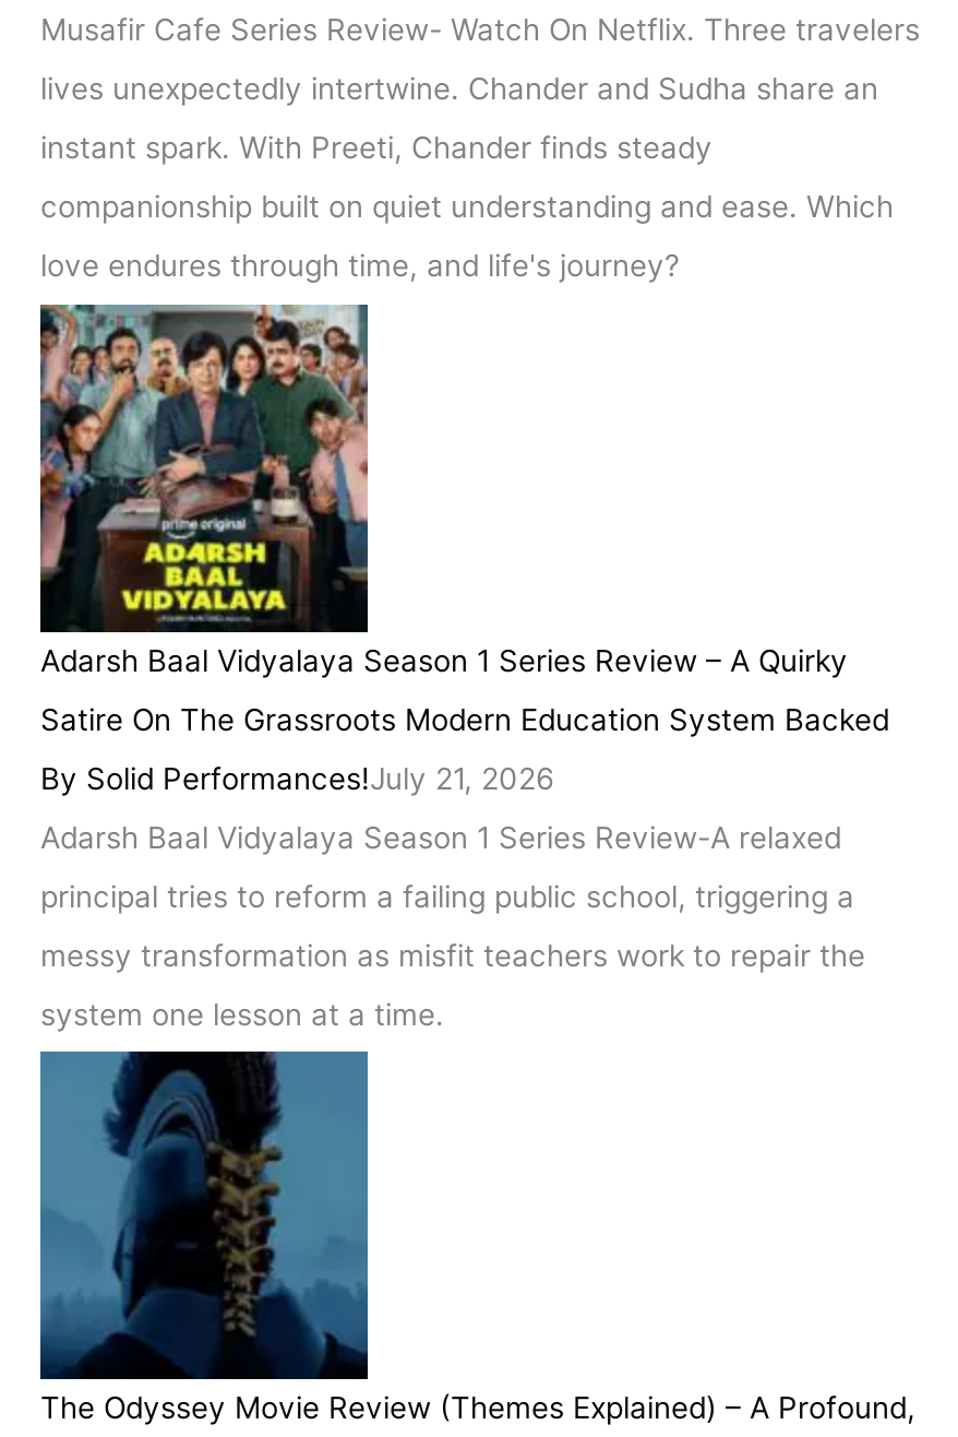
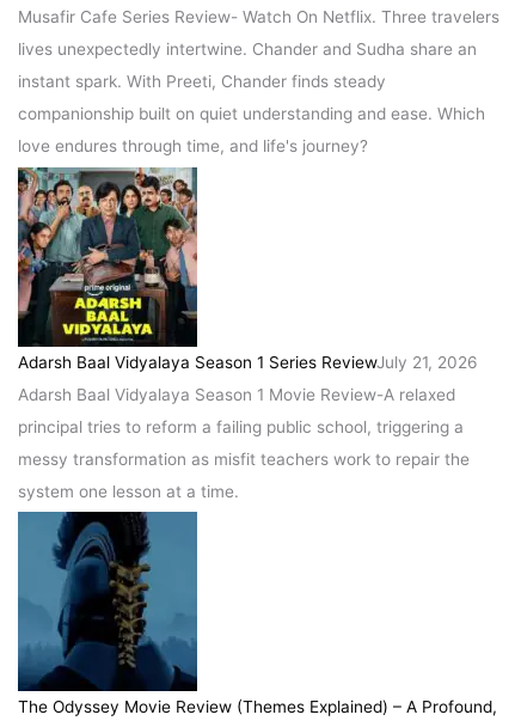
[40,643,889,855] Adarsh Baal Vidyalaya Season 1 Series Review – A Quirky | Satire On The Grassroots Modern Education System Backed | By Solid Performances!July 21, 2026 | Adarsh Baal Vidyalaya Season 1 Series Review-A relaxed -> [18,352,478,404] Adarsh Baal Vidyalaya Season 1 Series Review July 21, 2026 | Adarsh Baal Vidyalaya Season 1 Movie Review-A relaxed

